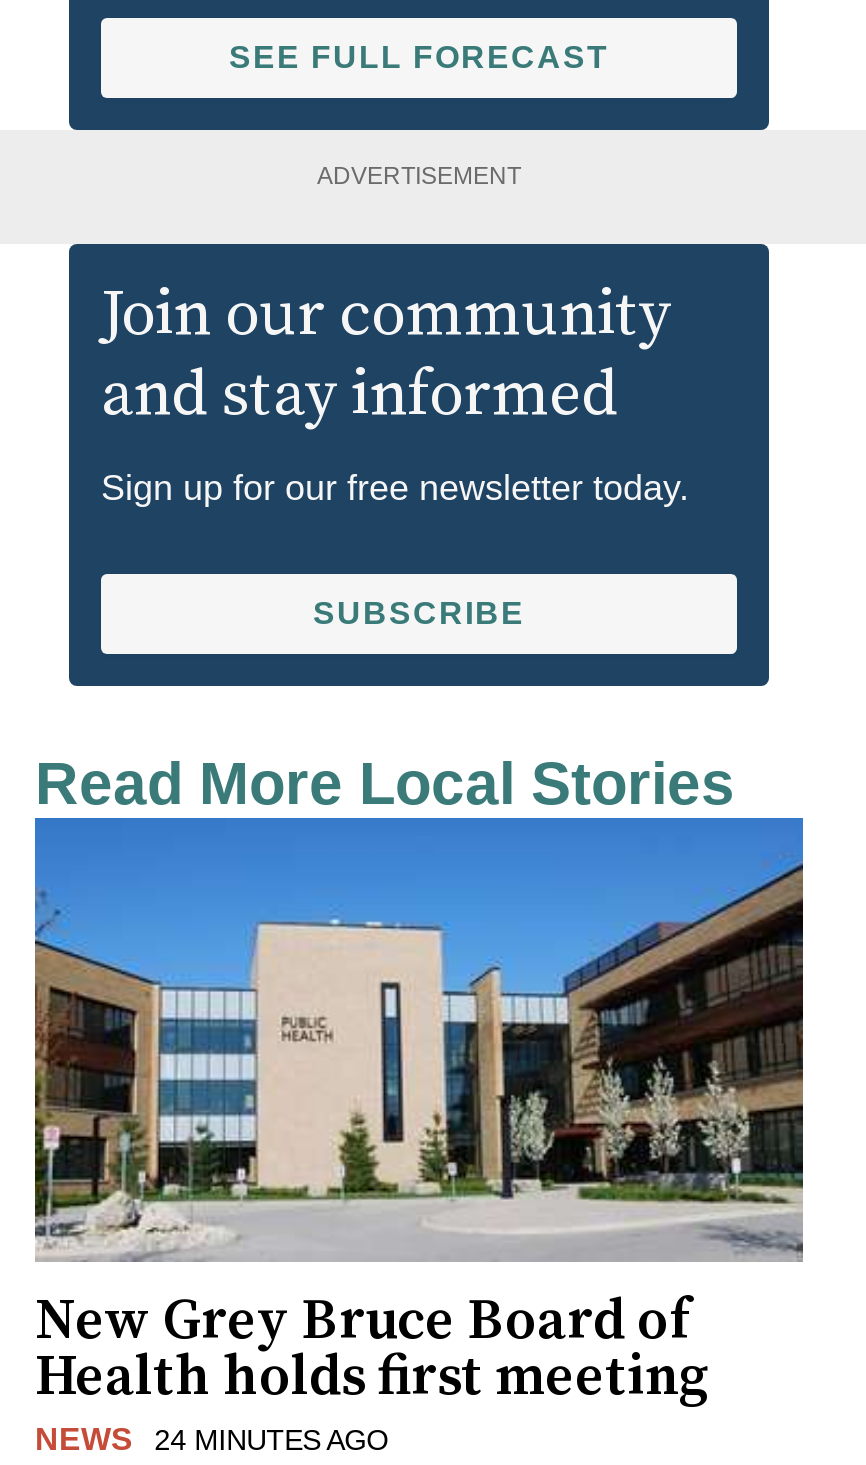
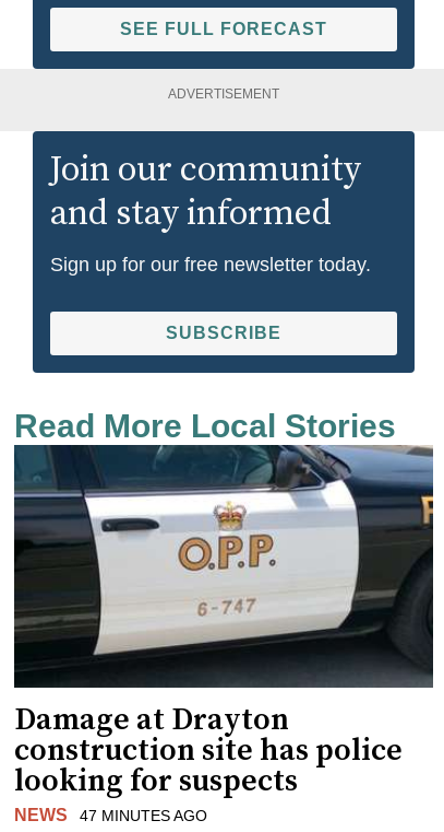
[33,816,805,1412] [image] | New Grey Bruce Board of | Health holds first meeting -> [13,444,434,800] [image] | Damage at Drayton | construction site has police | looking for suspects
[35,1422,388,1456] NEWS 24 MINUTES AGO -> [14,806,207,824] NEWS 47 MINUTES AGO

